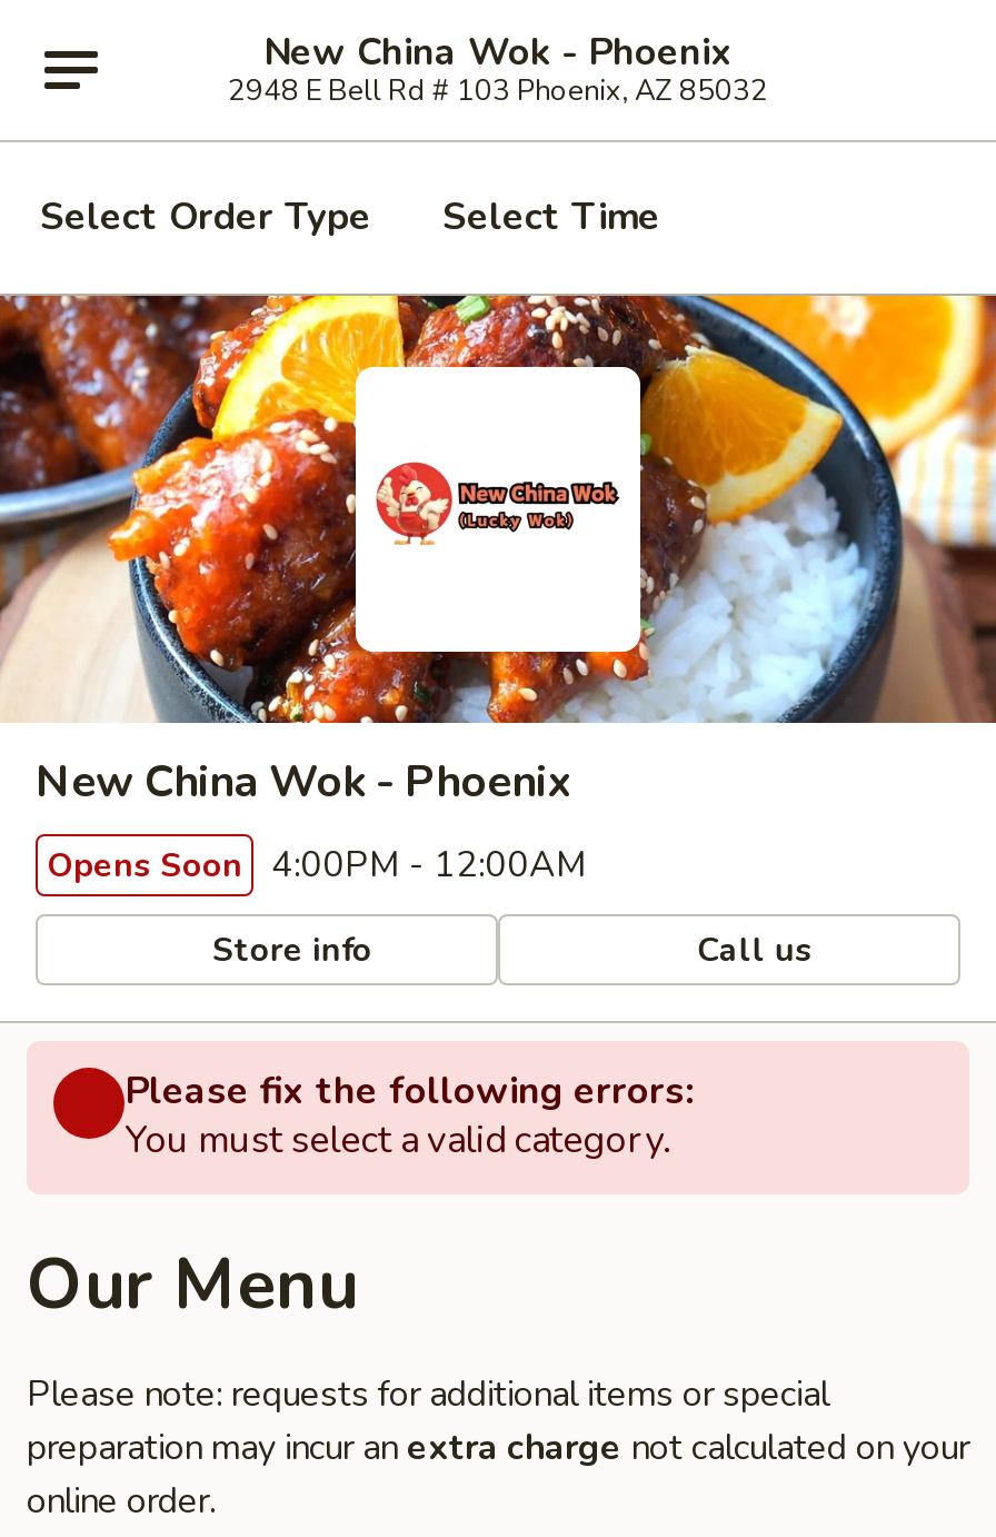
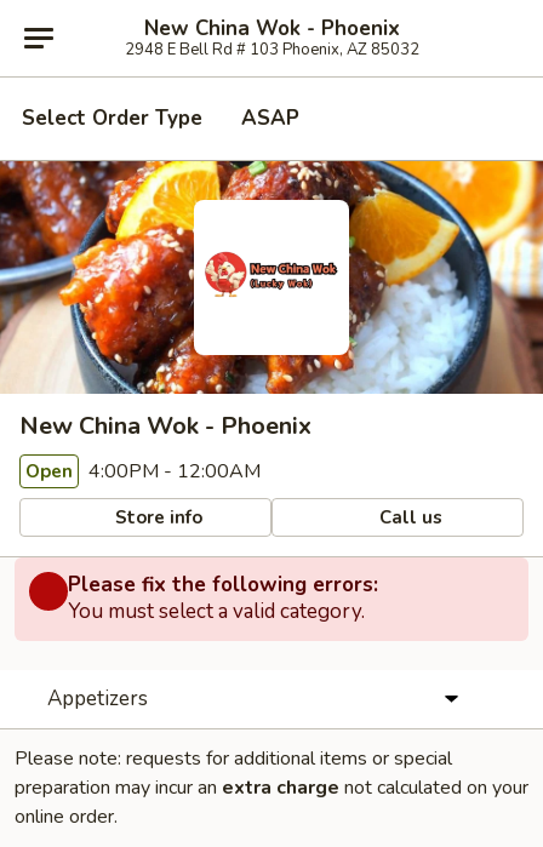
[442,191,660,242] Select Time -> [241,104,299,132] ASAP
[47,841,587,890] Opens Soon 4:00PM - 12:00AM -> [25,458,261,485] Open 4:00PM - 12:00AM
[27,1237,358,1332] Our Menu -> [47,685,147,712] Appetizers

